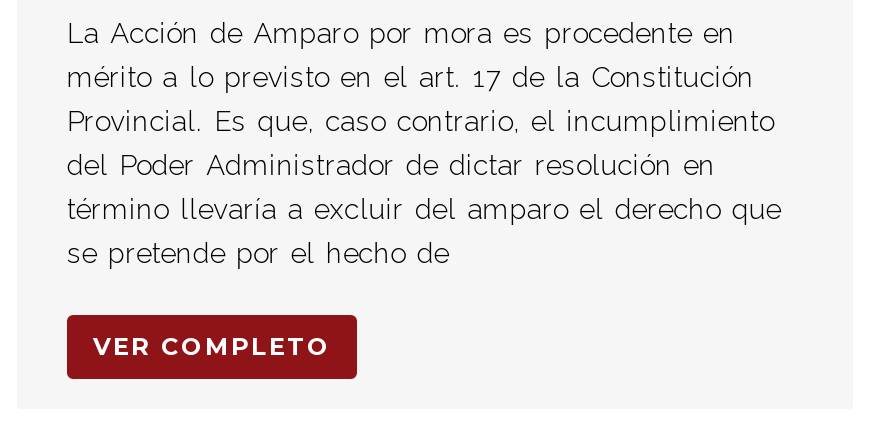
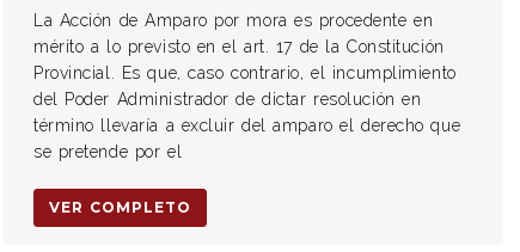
[67,237,449,269] se pretende por el hecho de -> [33,142,182,161] se pretende por el

